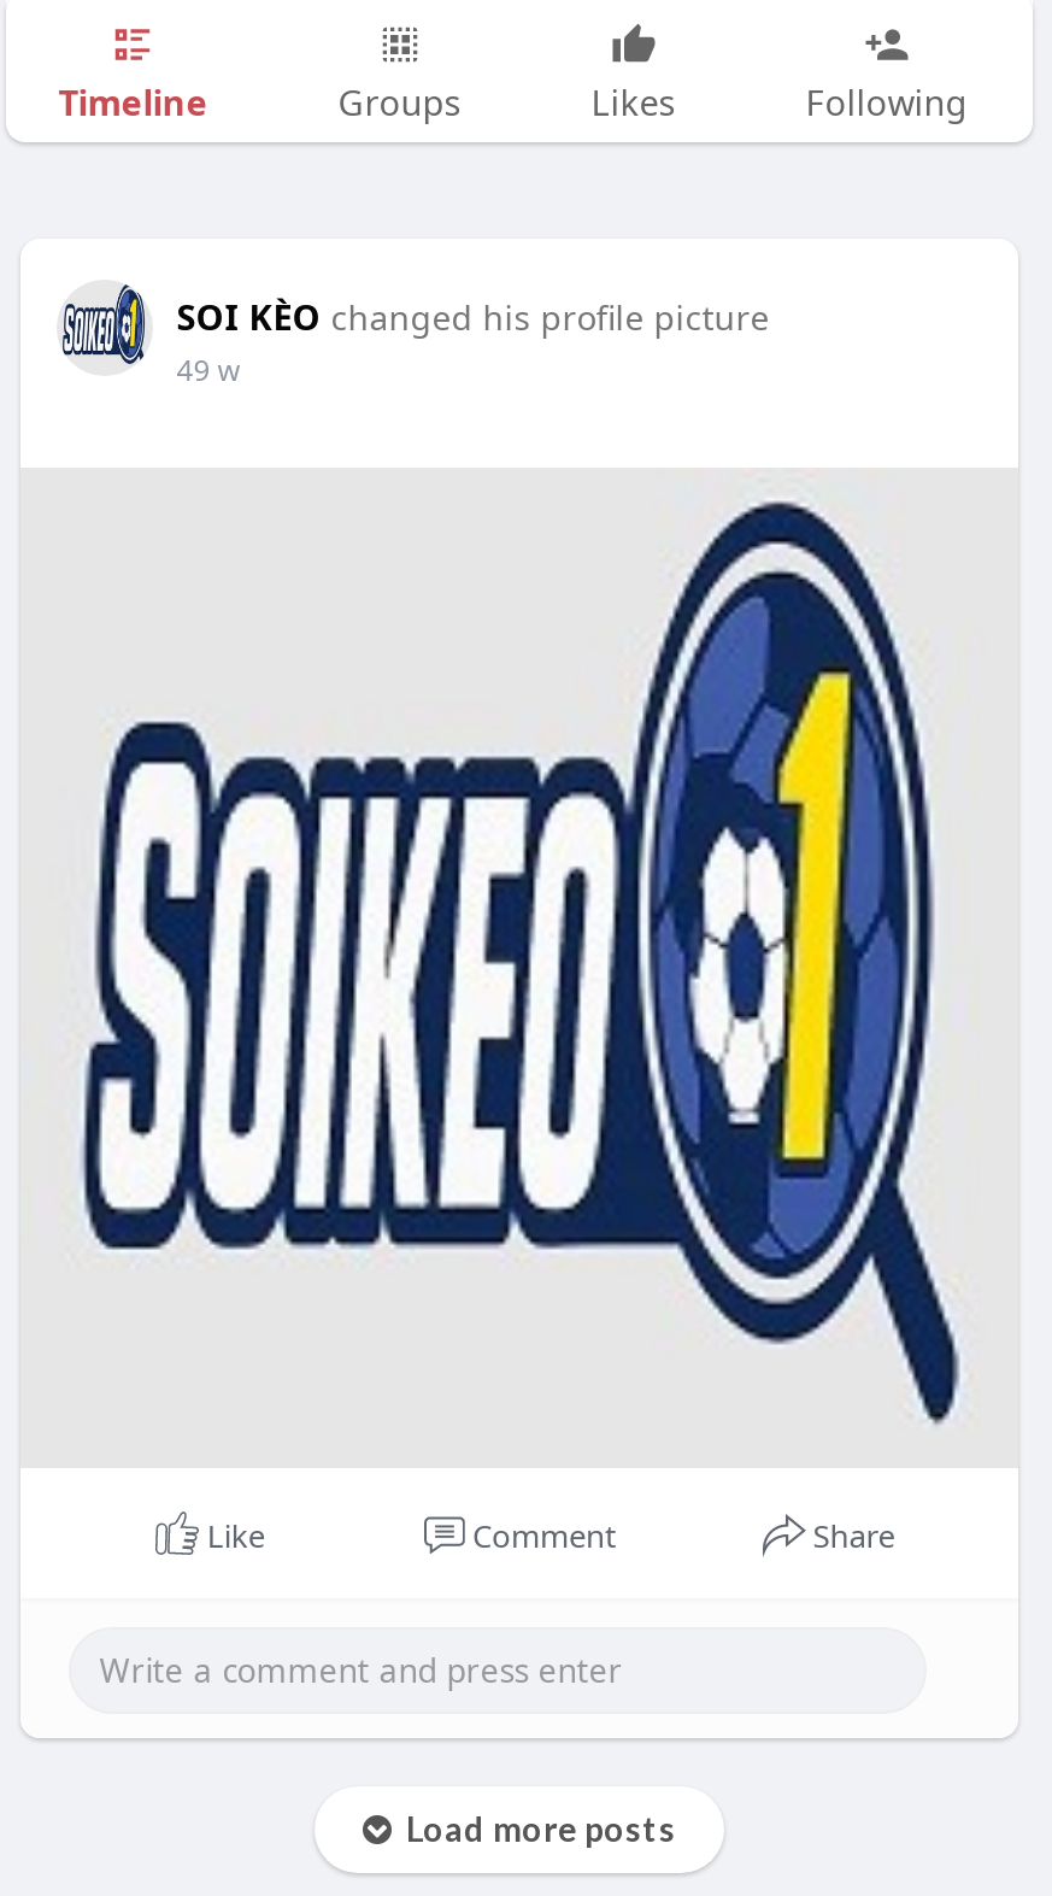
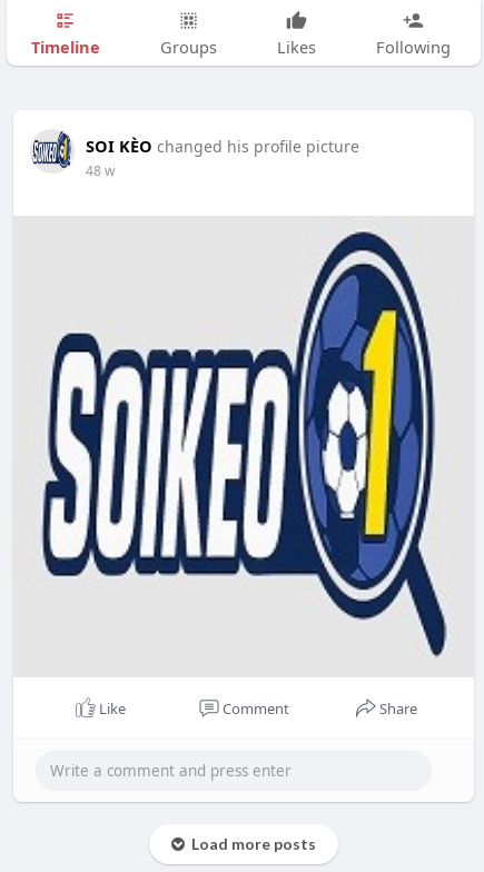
[176,351,239,391] 49 w -> [85,162,114,181] 48 w

